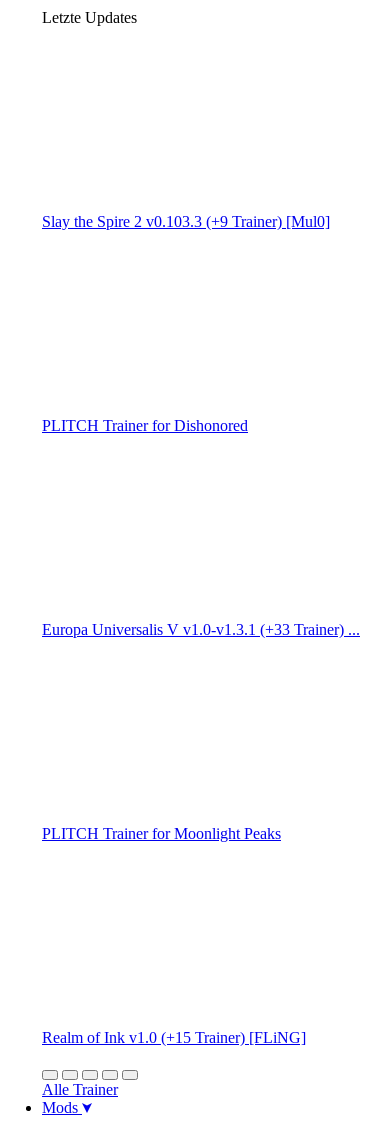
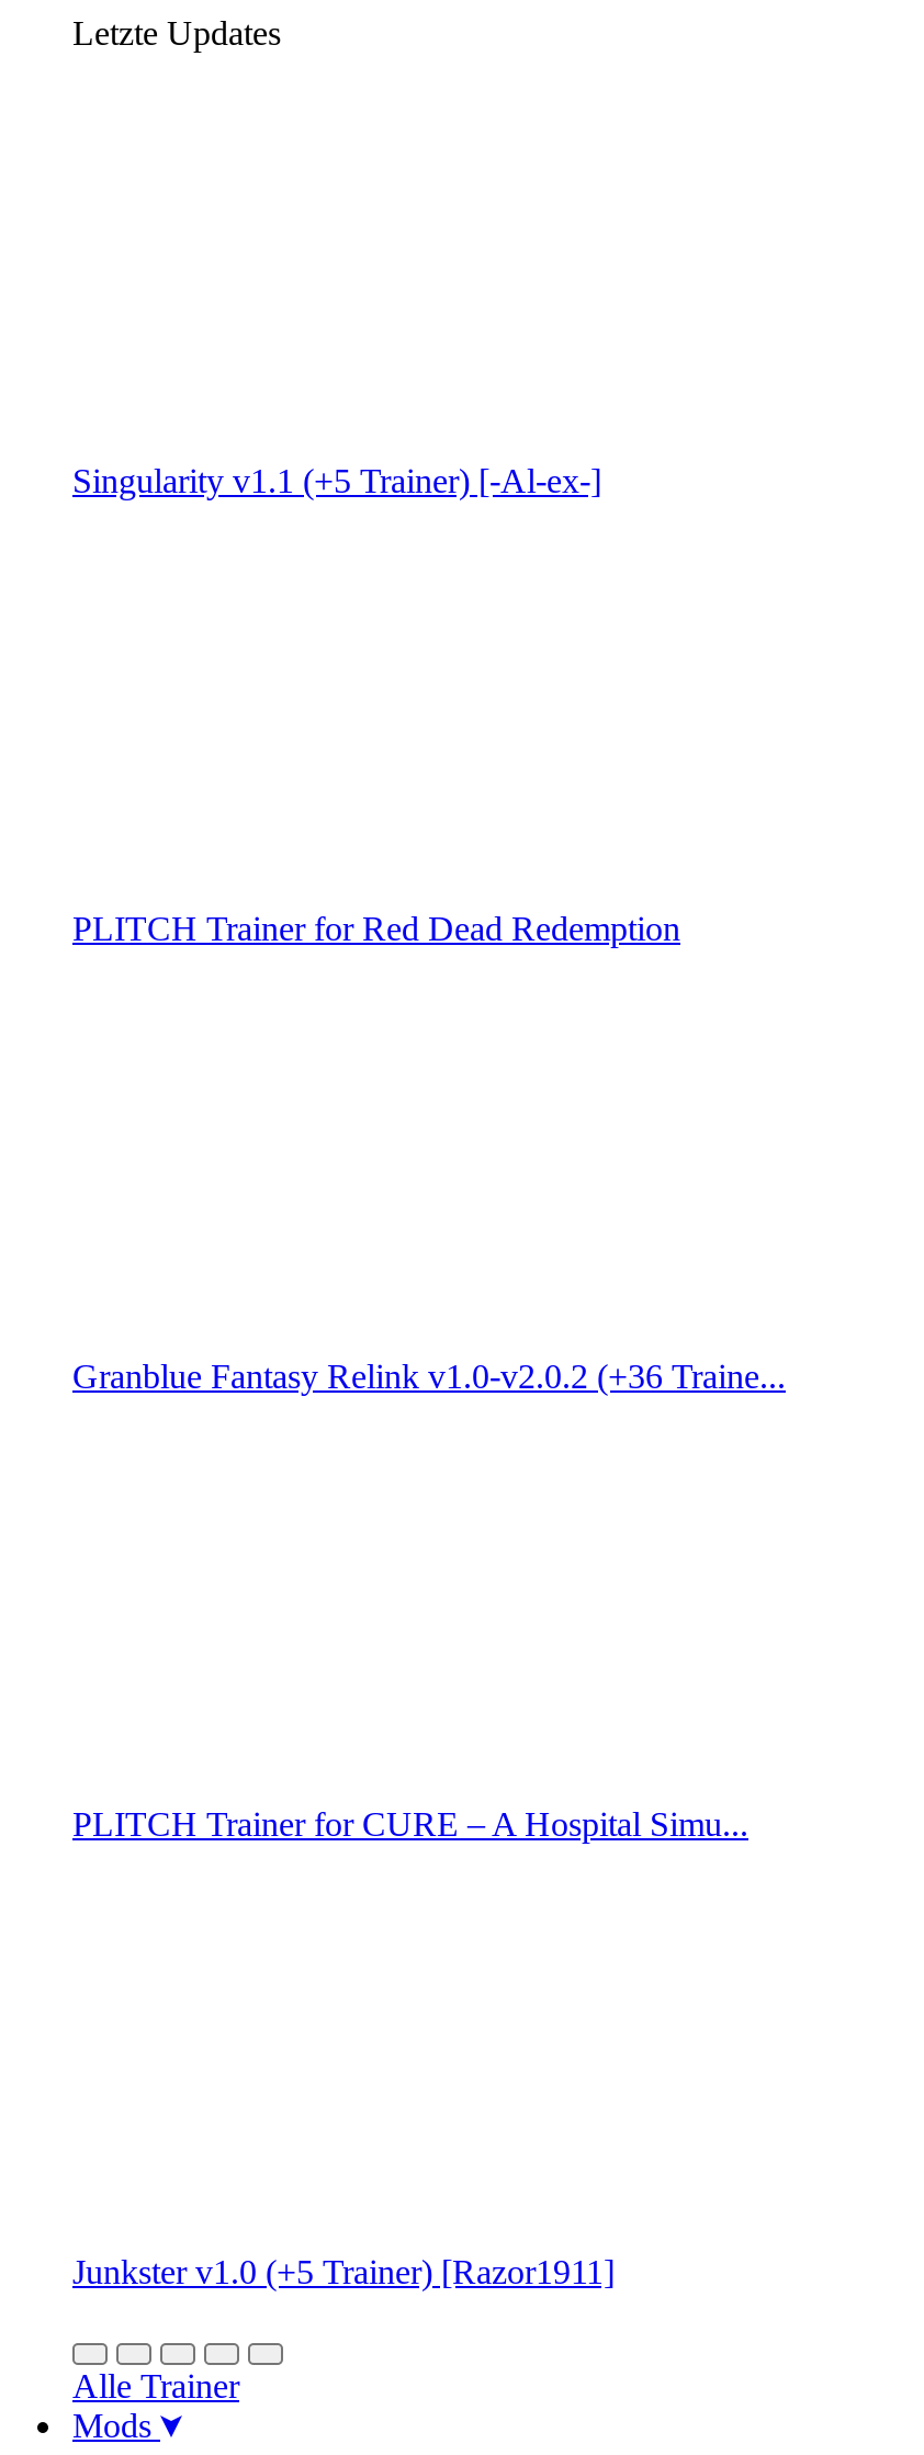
[42,213,330,230] Slay the Spire 2 v0.103.3 (+9 Trainer) [Mul0] -> [72,462,601,499] Singularity v1.1 (+5 Trainer) [-Al-ex-]
[42,417,248,434] PLITCH Trainer for Dishonored -> [72,910,680,947] PLITCH Trainer for Red Dead Redemption
[42,621,360,638] Europa Universalis V v1.0-v1.3.1 (+33 Trainer) ... -> [72,1358,786,1395] Granblue Fantasy Relink v1.0-v2.0.2 (+36 Traine...
[42,825,281,842] PLITCH Trainer for Moonlight Peaks -> [72,1805,748,1843] PLITCH Trainer for CURE – A Hospital Simu...
[42,1029,306,1046] Realm of Ink v1.0 (+15 Trainer) [FLiNG] -> [72,2253,615,2290] Junkster v1.0 (+5 Trainer) [Razor1911]

